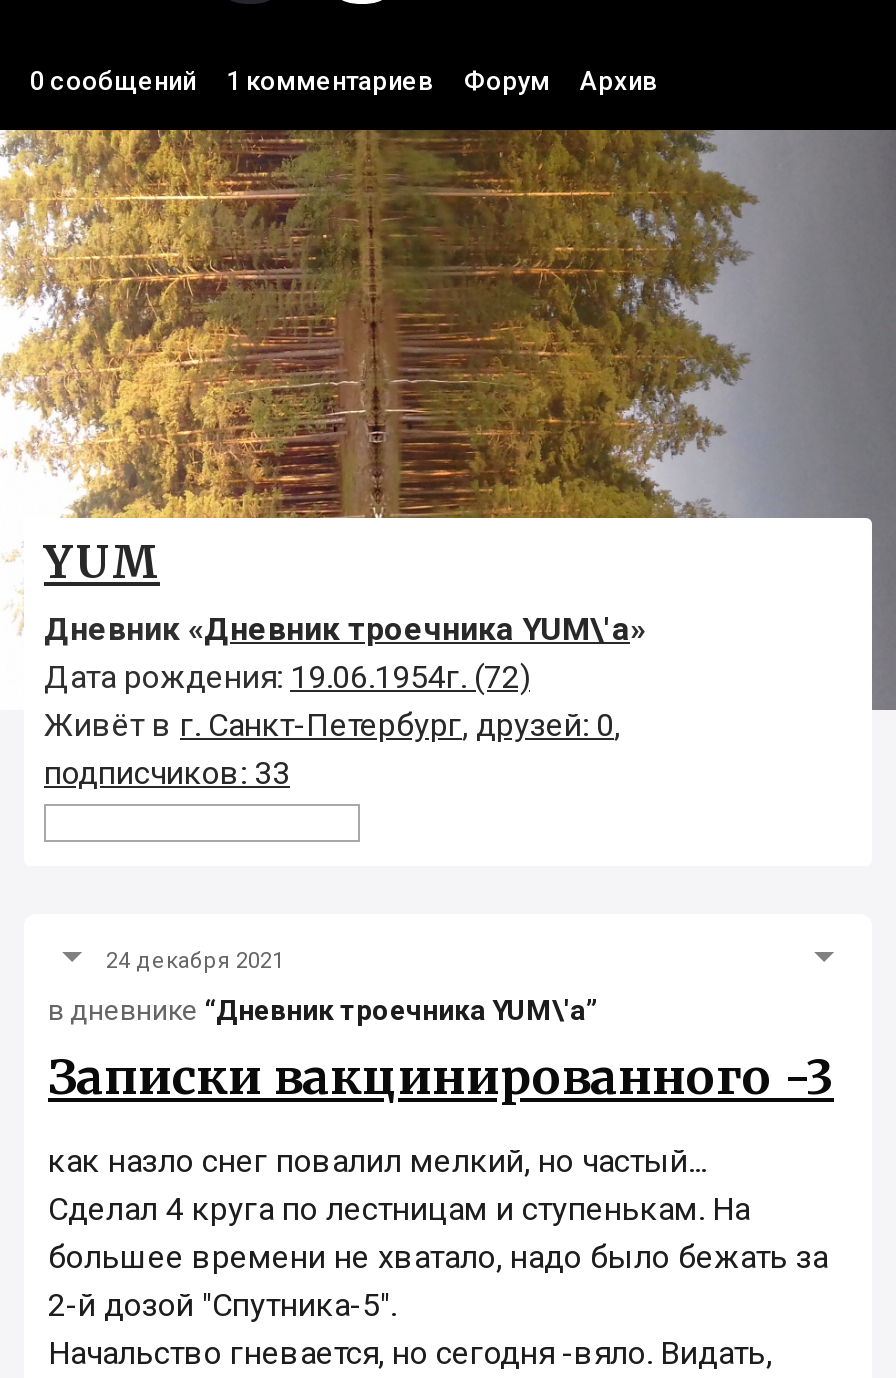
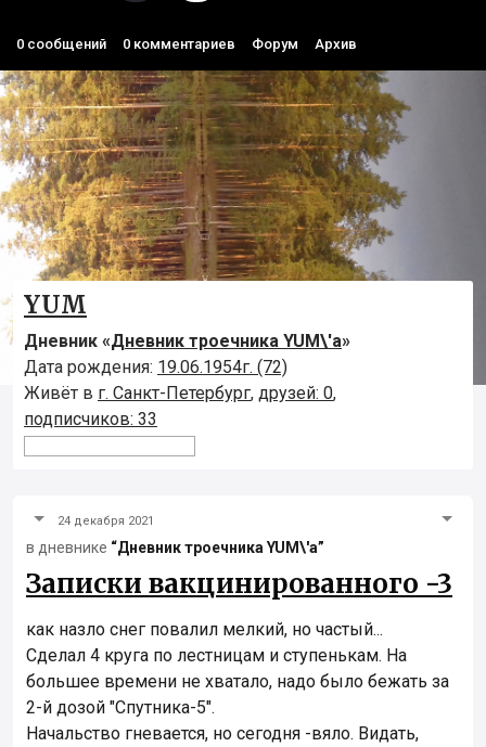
[226,66,434,96] 1 комментариев -> [123,36,235,52] 0 комментариев

